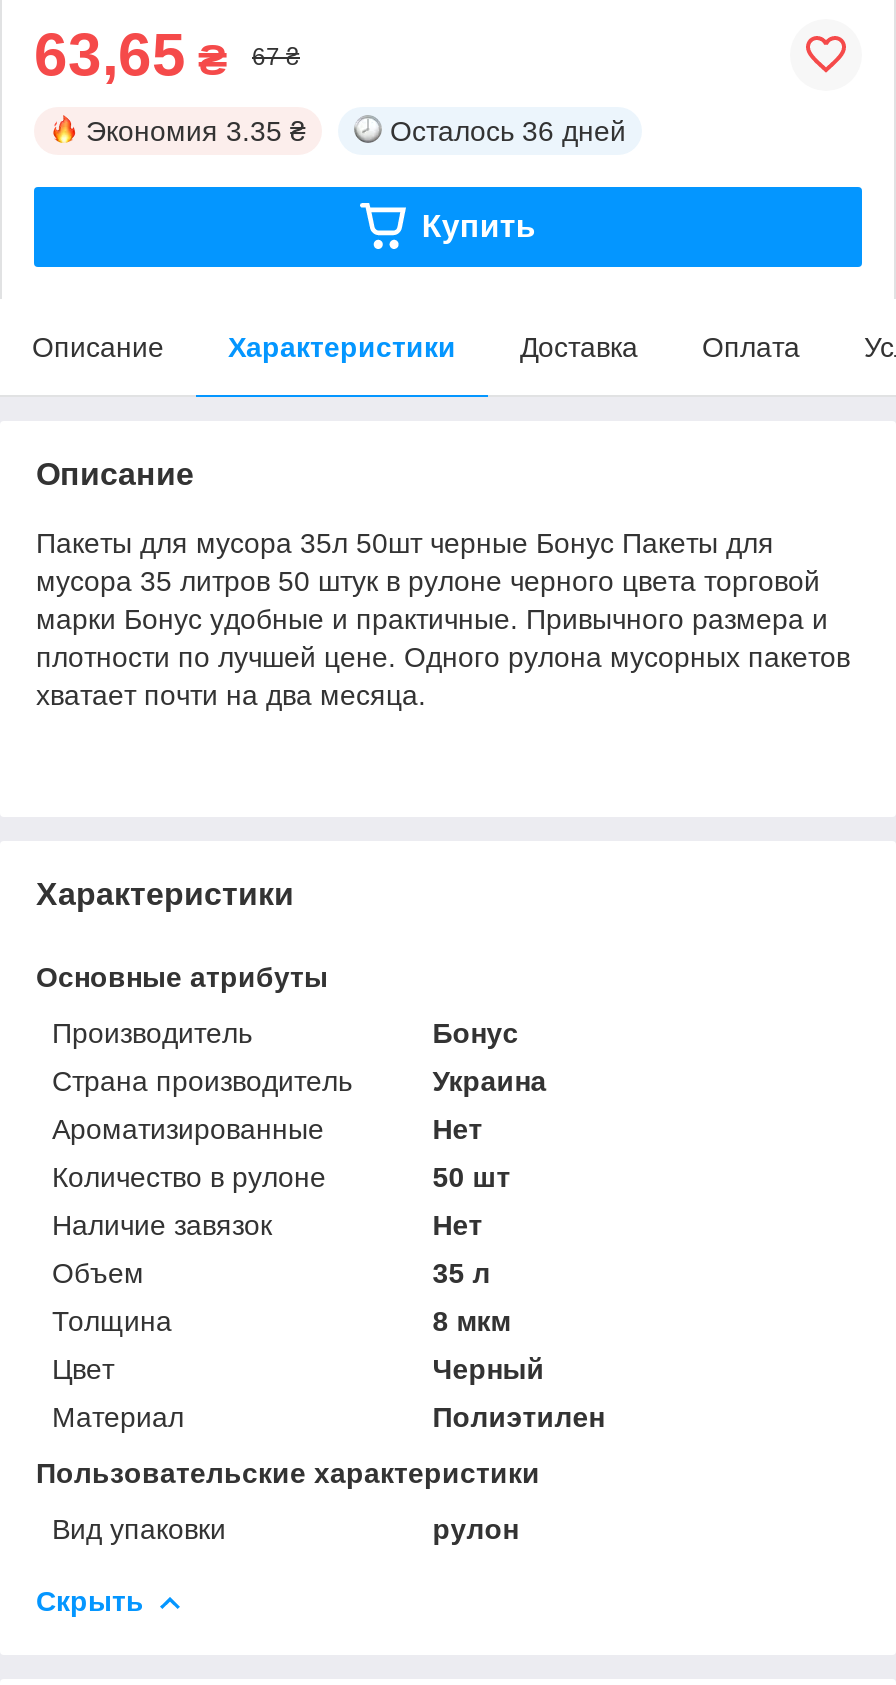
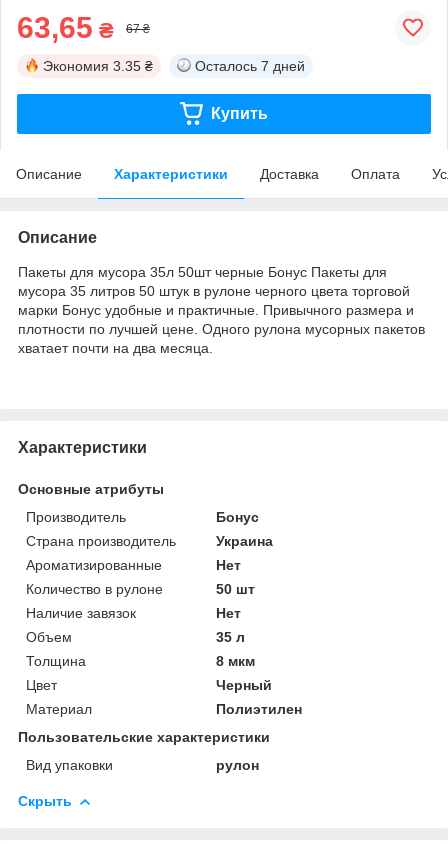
[390,115,626,147] Осталось 36 дней -> [195,58,305,74] Осталось 7 дней

